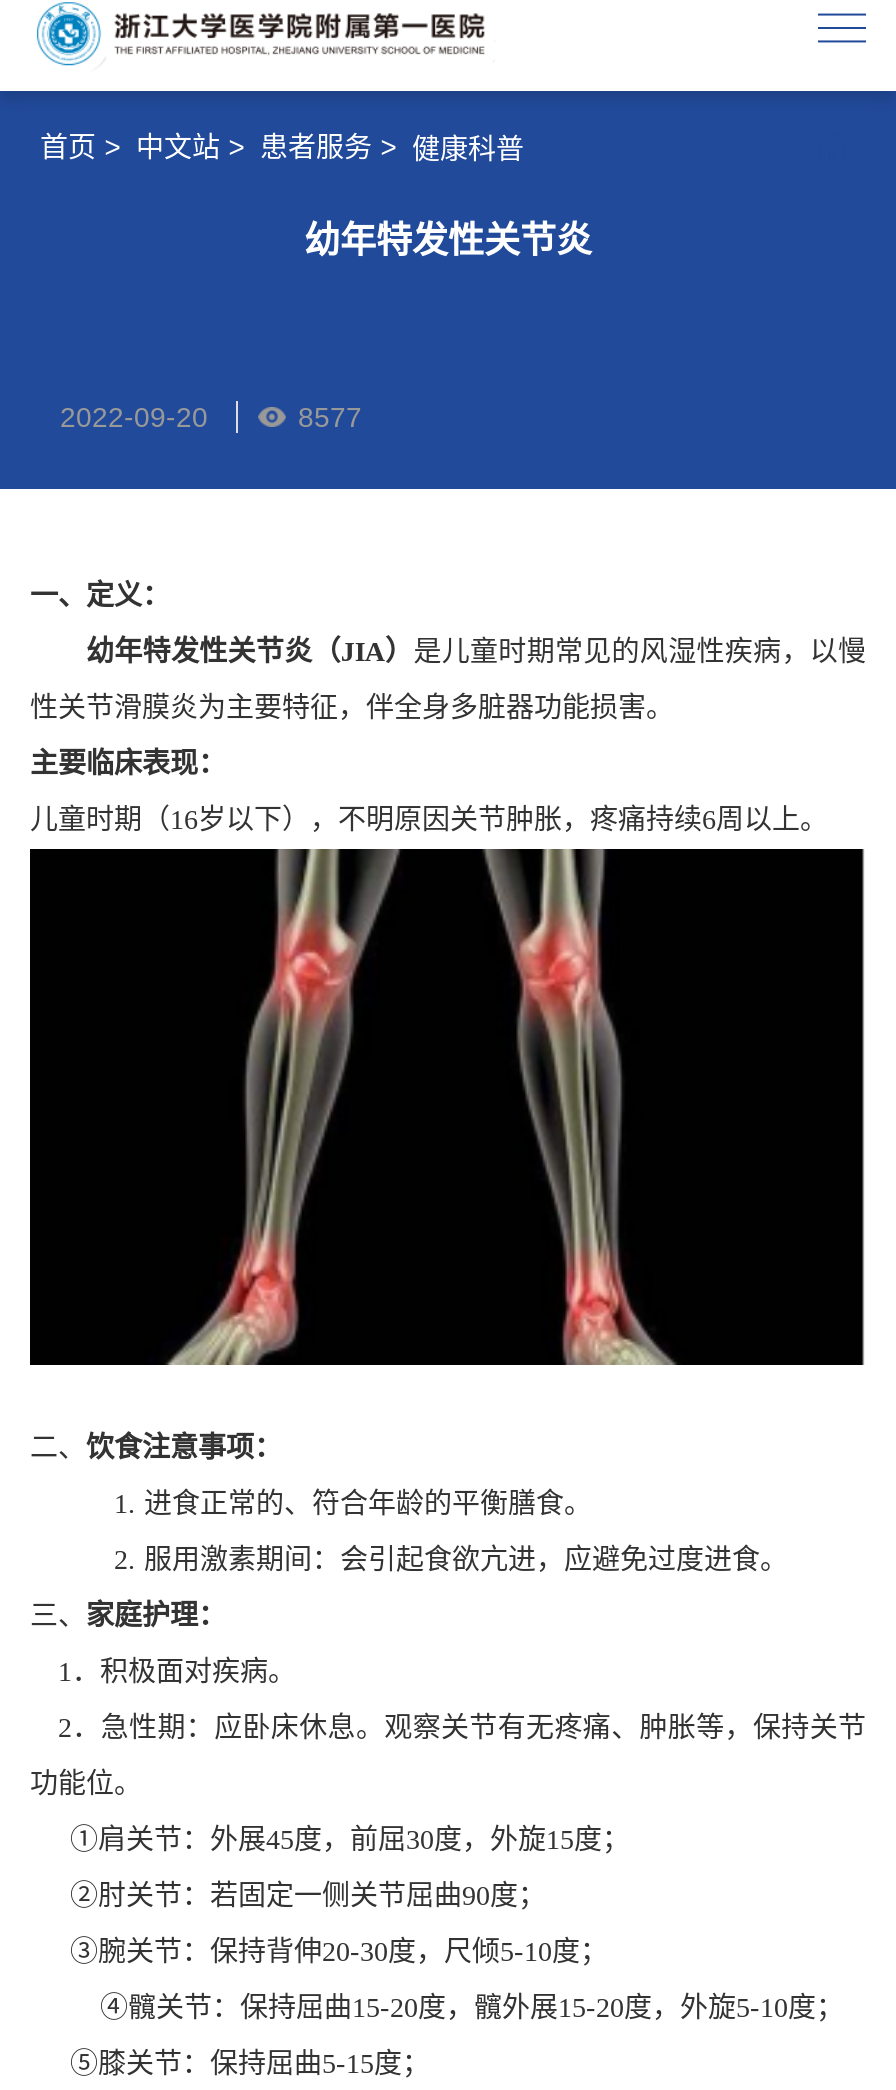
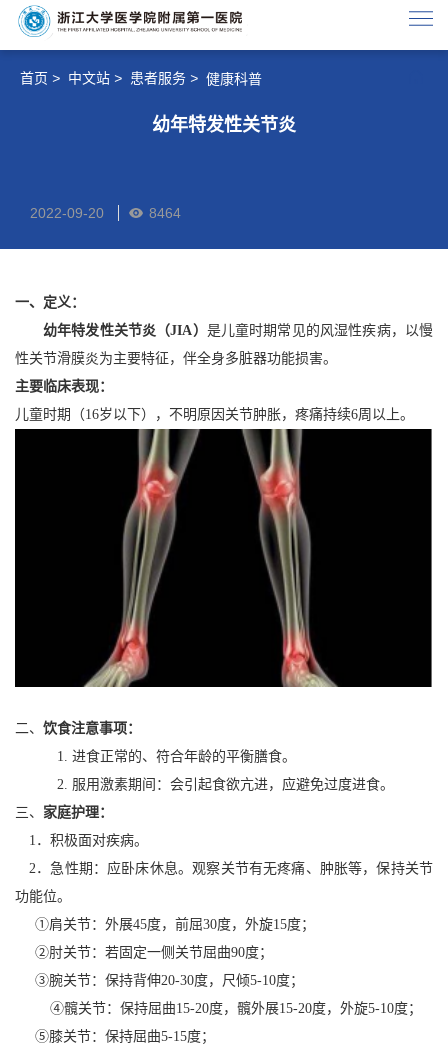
[298,401,362,433] 8577 -> [149,205,181,221] 8464

